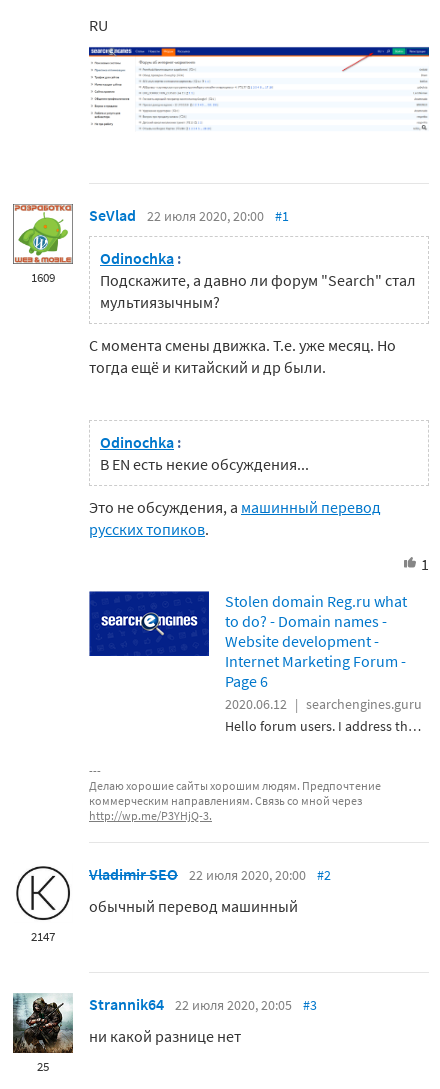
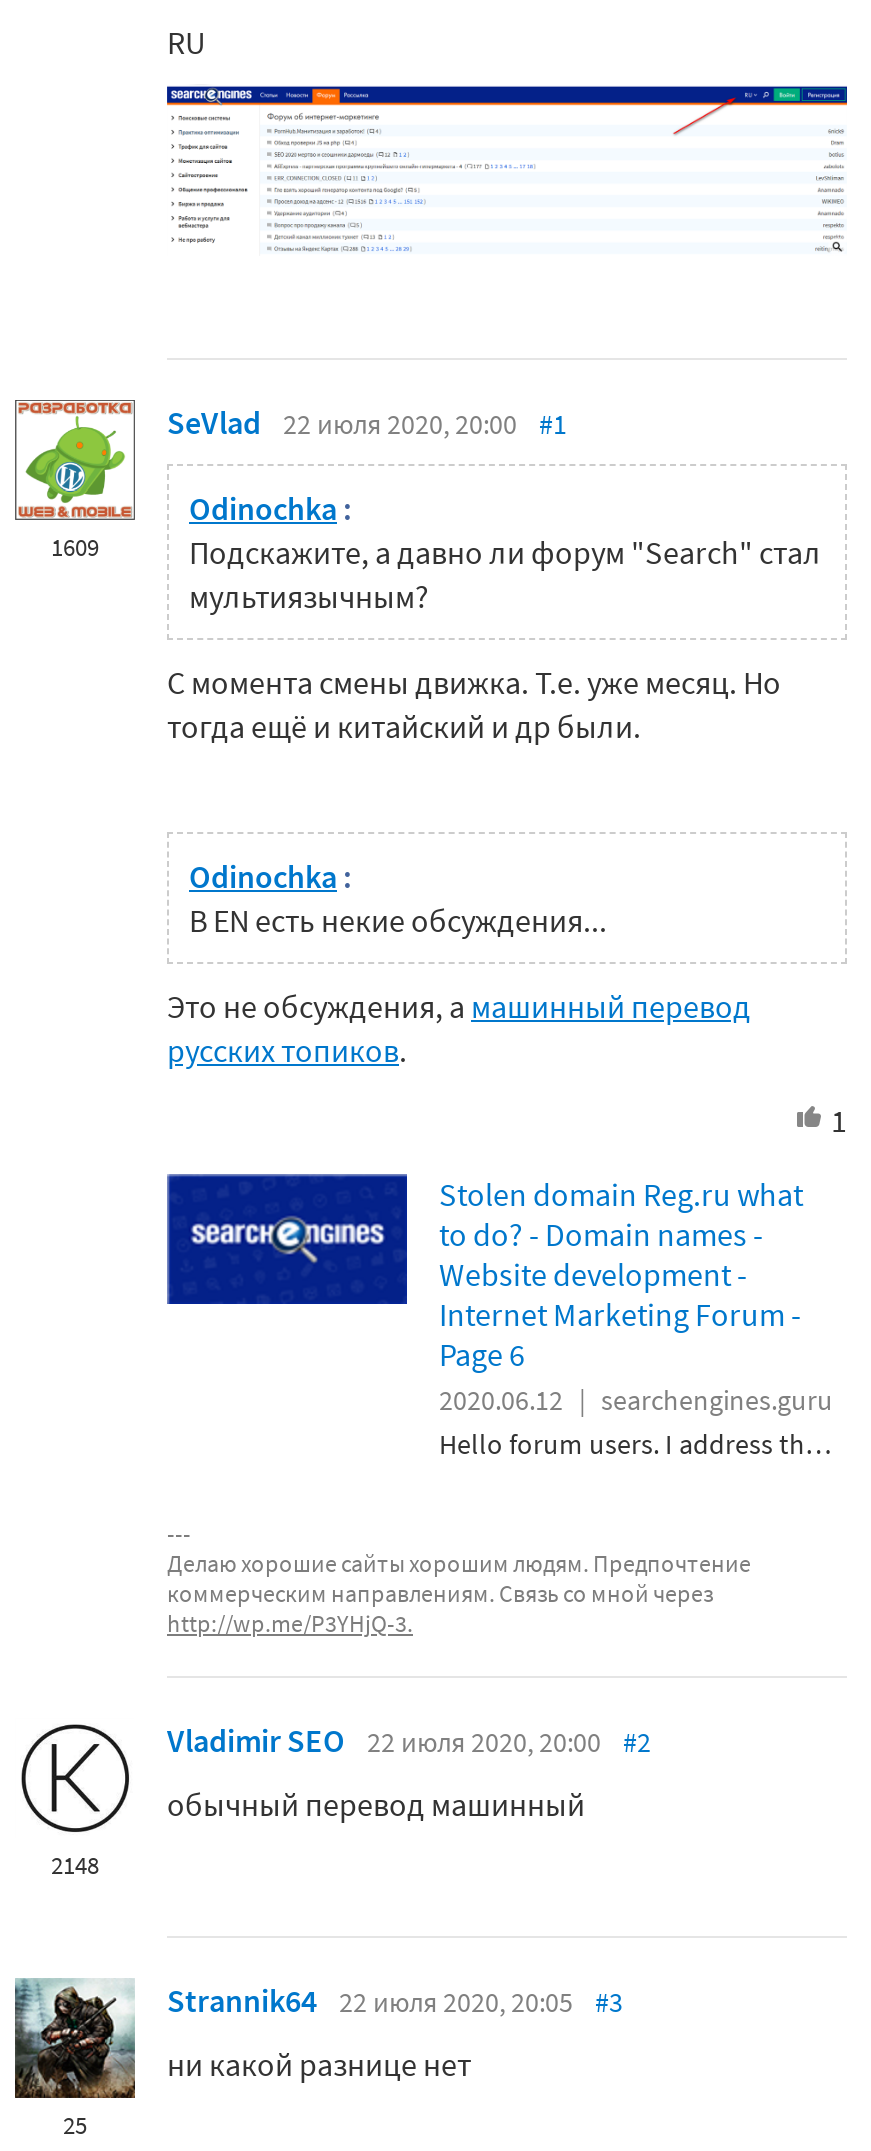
[31,929,55,944] 2147 -> [51,1849,99,1879] 2148

